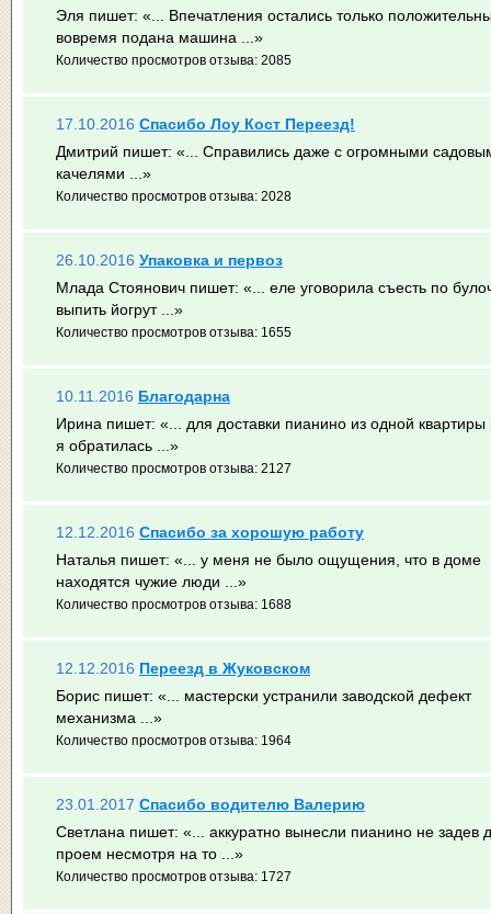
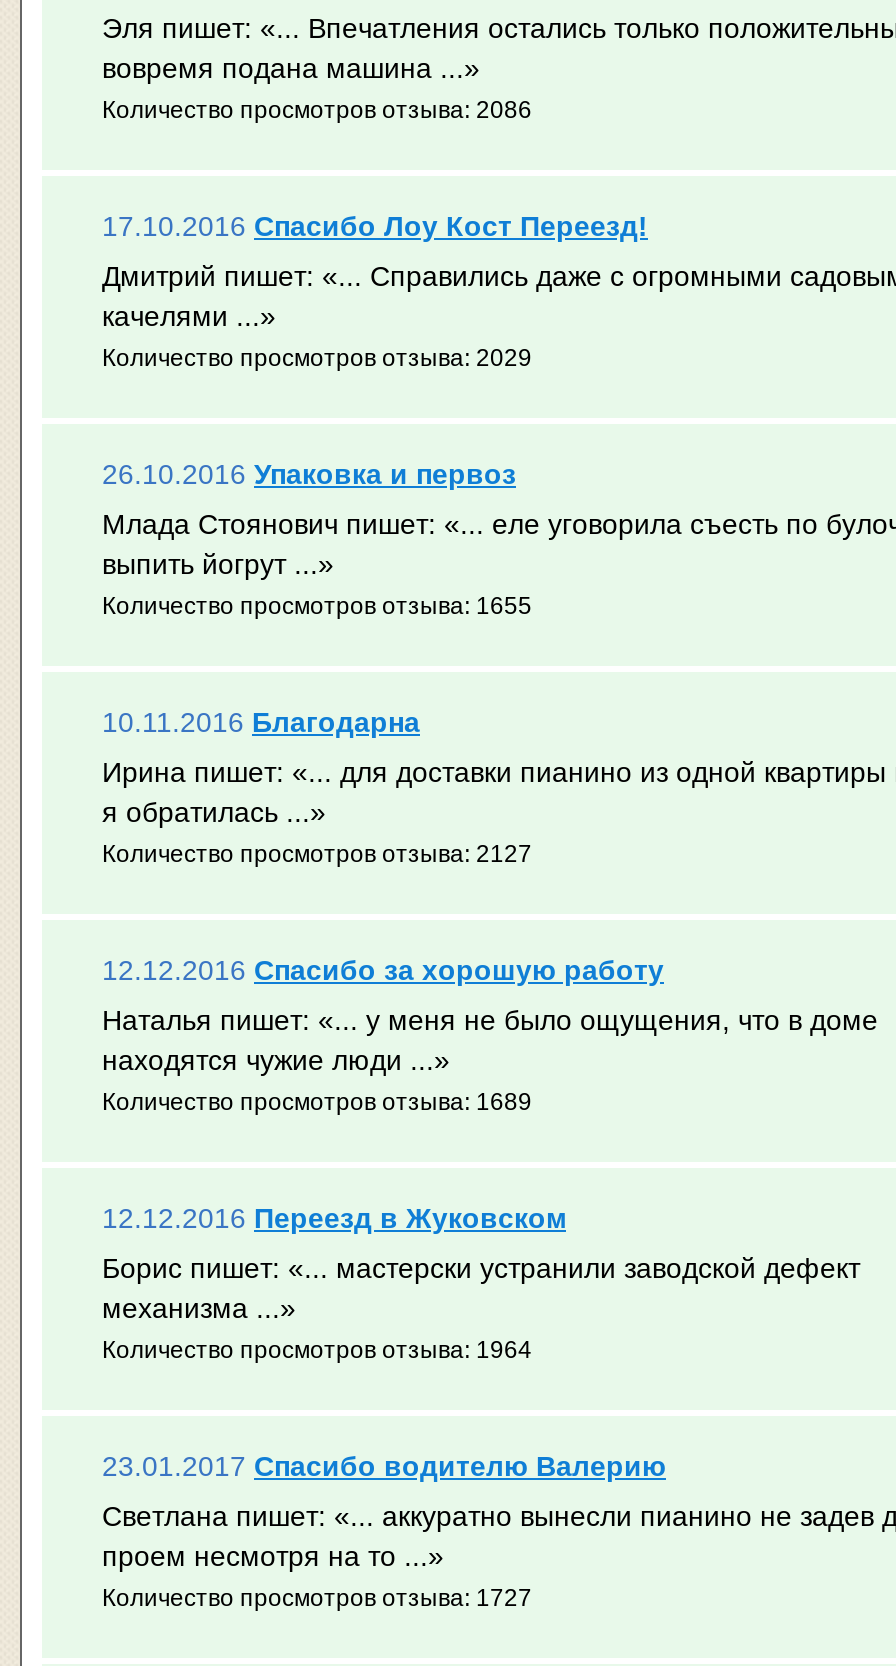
[56,53,292,68] Количество просмотров отзыва: 2085 -> [102,96,532,124] Количество просмотров отзыва: 2086
[56,189,292,204] Количество просмотров отзыва: 2028 -> [102,344,532,372] Количество просмотров отзыва: 2029
[56,597,292,612] Количество просмотров отзыва: 1688 -> [102,1088,532,1116] Количество просмотров отзыва: 1689

